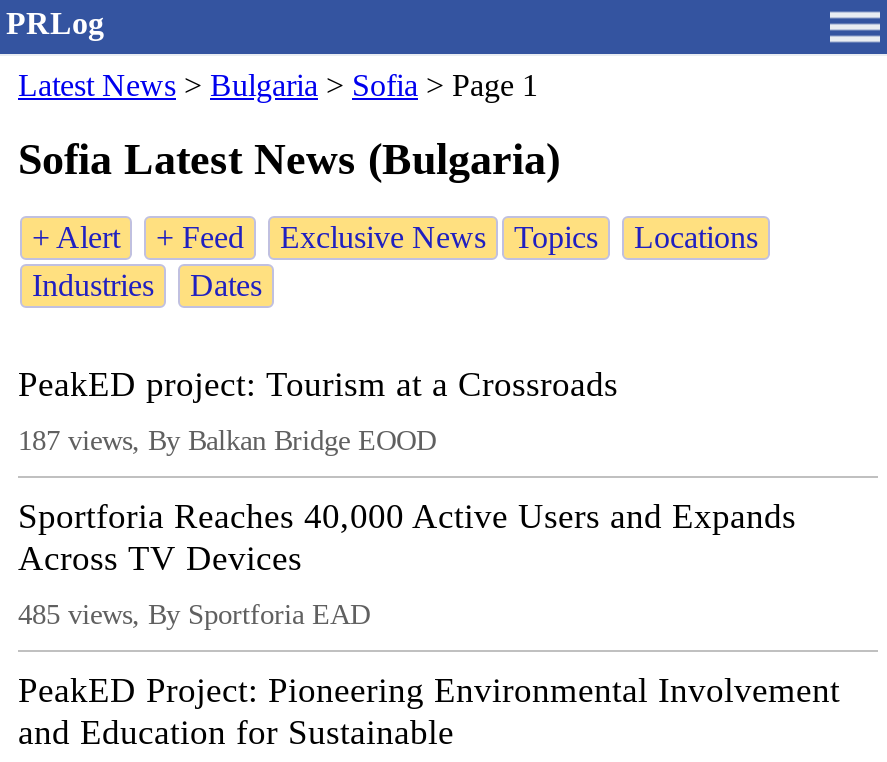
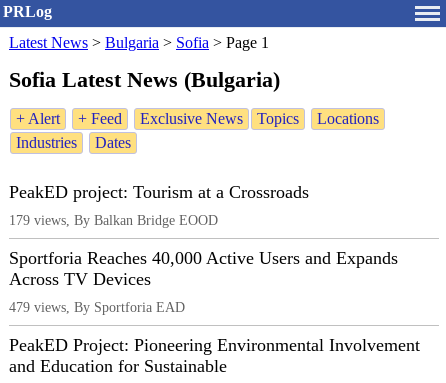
[18,425,436,457] 187 views, By Balkan Bridge EOOD -> [9,212,218,228] 179 views, By Balkan Bridge EOOD
[18,599,370,631] 485 views, By Sportforia EAD -> [9,299,185,315] 479 views, By Sportforia EAD

